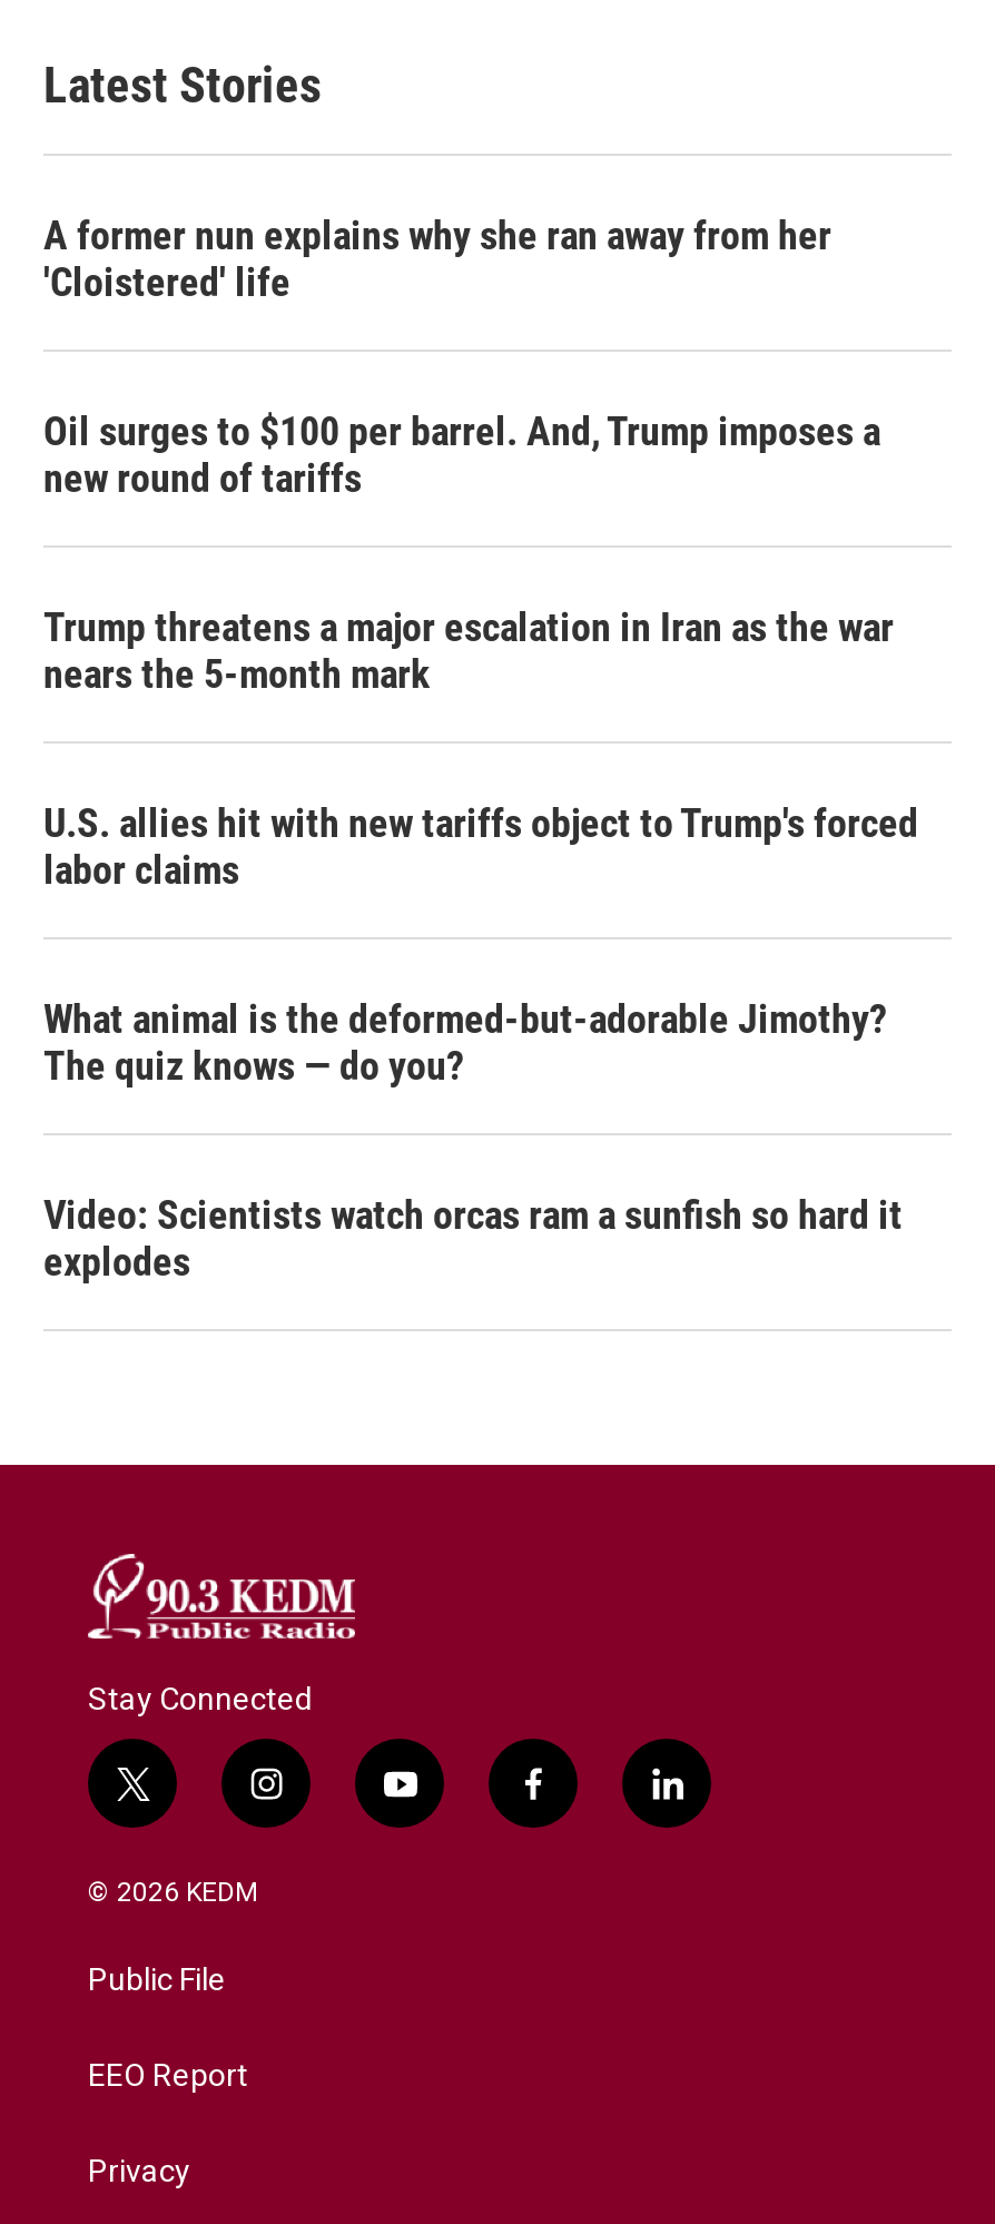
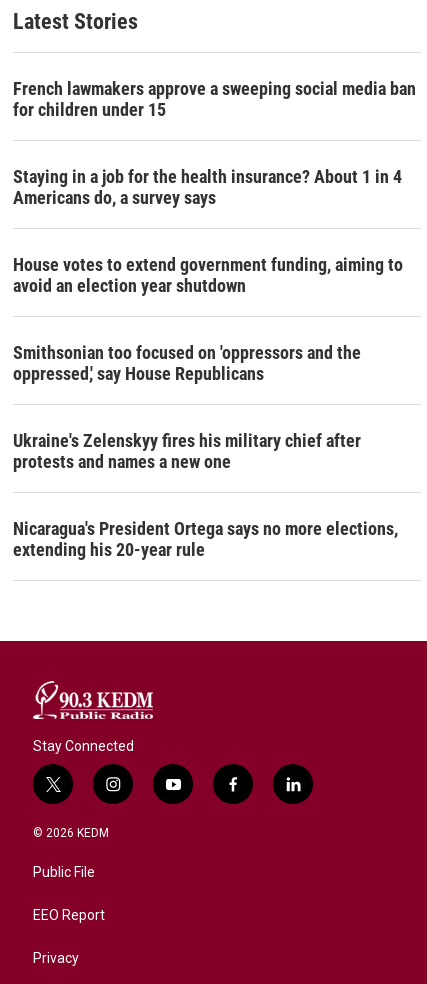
[43,211,831,305] A former nun explains why she ran away from her | 'Cloistered' life -> [13,78,416,120] French lawmakers approve a sweeping social media ban | for children under 15
[43,407,880,501] Oil surges to $100 per barrel. And, Trump imposes a | new round of tariffs -> [13,166,402,208] Staying in a job for the health insurance? About 1 in 4 | Americans do, a survey says
[43,603,894,697] Trump threatens a major escalation in Iran as the war | nears the 5-month mark -> [13,254,403,296] House votes to extend government funding, aiming to | avoid an election year shutdown
[43,799,918,893] U.S. allies hit with new tariffs object to Trump's forced | labor claims -> [13,342,361,384] Smithsonian too focused on 'oppressors and the | oppressed,' say House Republicans
[43,995,887,1089] What animal is the deformed-but-adorable Jimothy? | The quiz knows — do you? -> [13,430,361,472] Ukraine's Zelenskyy fires his military chief after | protests and names a new one
[43,1191,903,1285] Video: Scientists watch orcas ram a sunfish so hard it | explodes -> [13,518,398,560] Nicaragua's President Ortega says no more elections, | extending his 20-year rule

